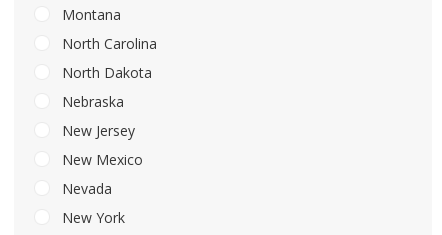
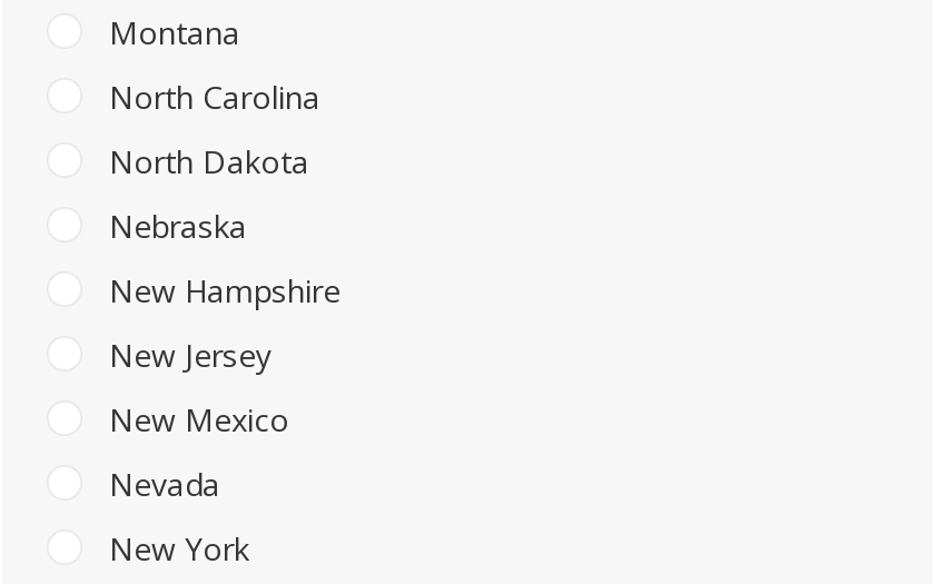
none -> [100,270,340,312] New Hampshire

